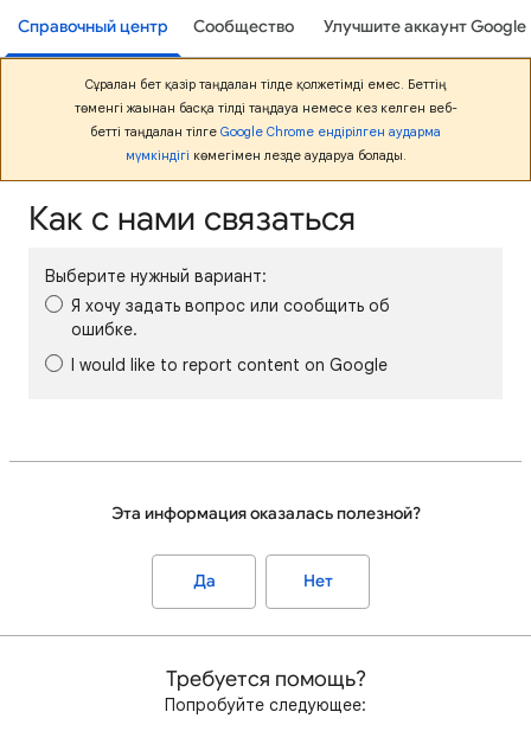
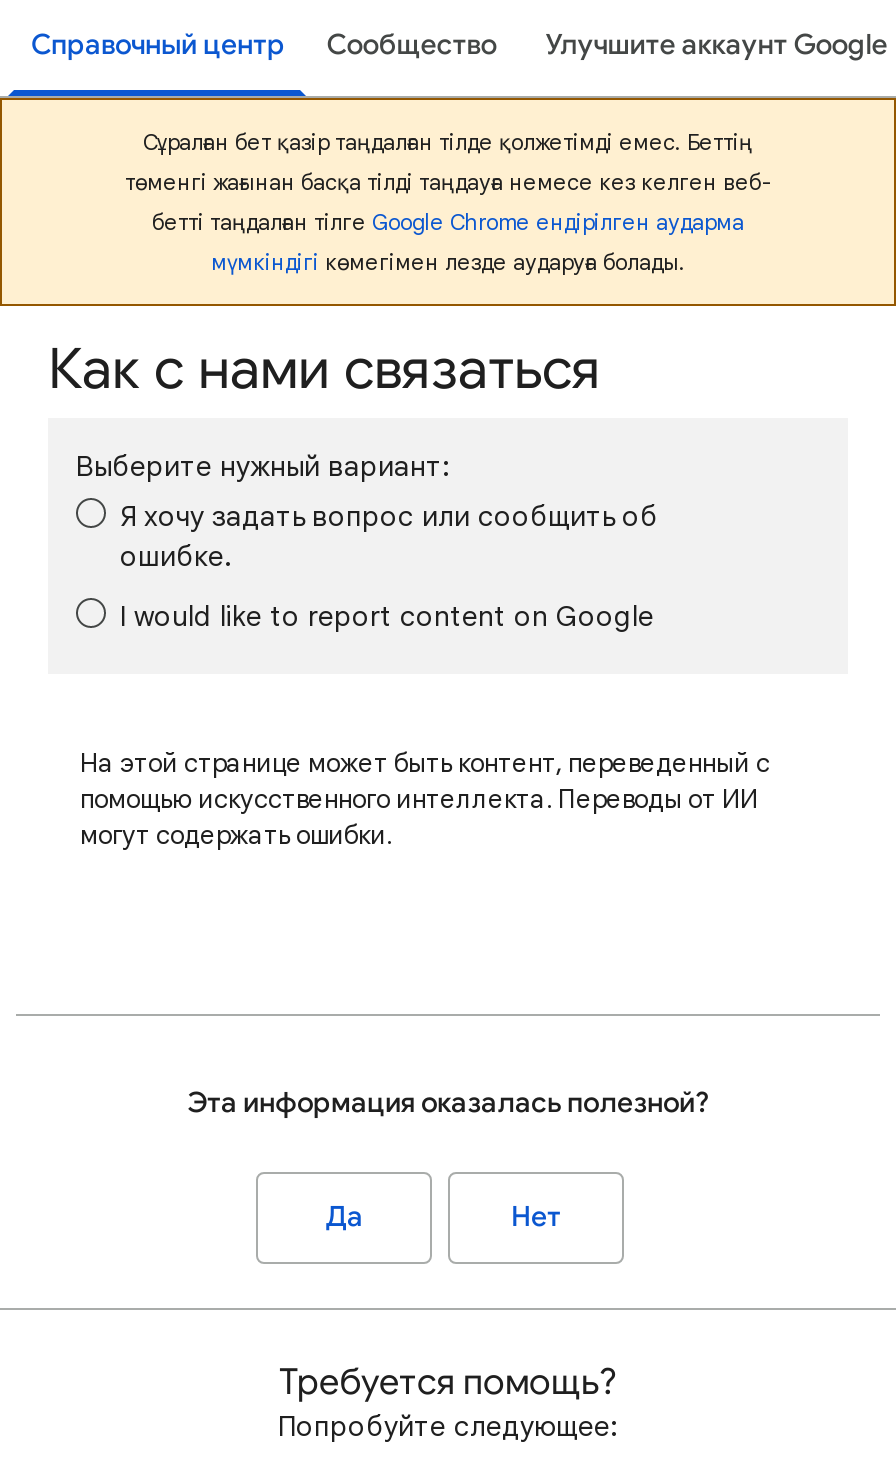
none -> [80,746,770,852] На этой странице может быть контент, переведенный с | помощью искусственного интеллекта. Переводы от ИИ | могут содержать ошибки.

